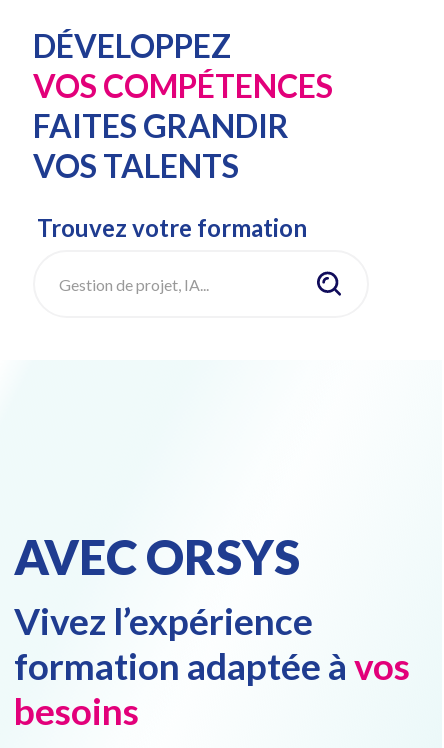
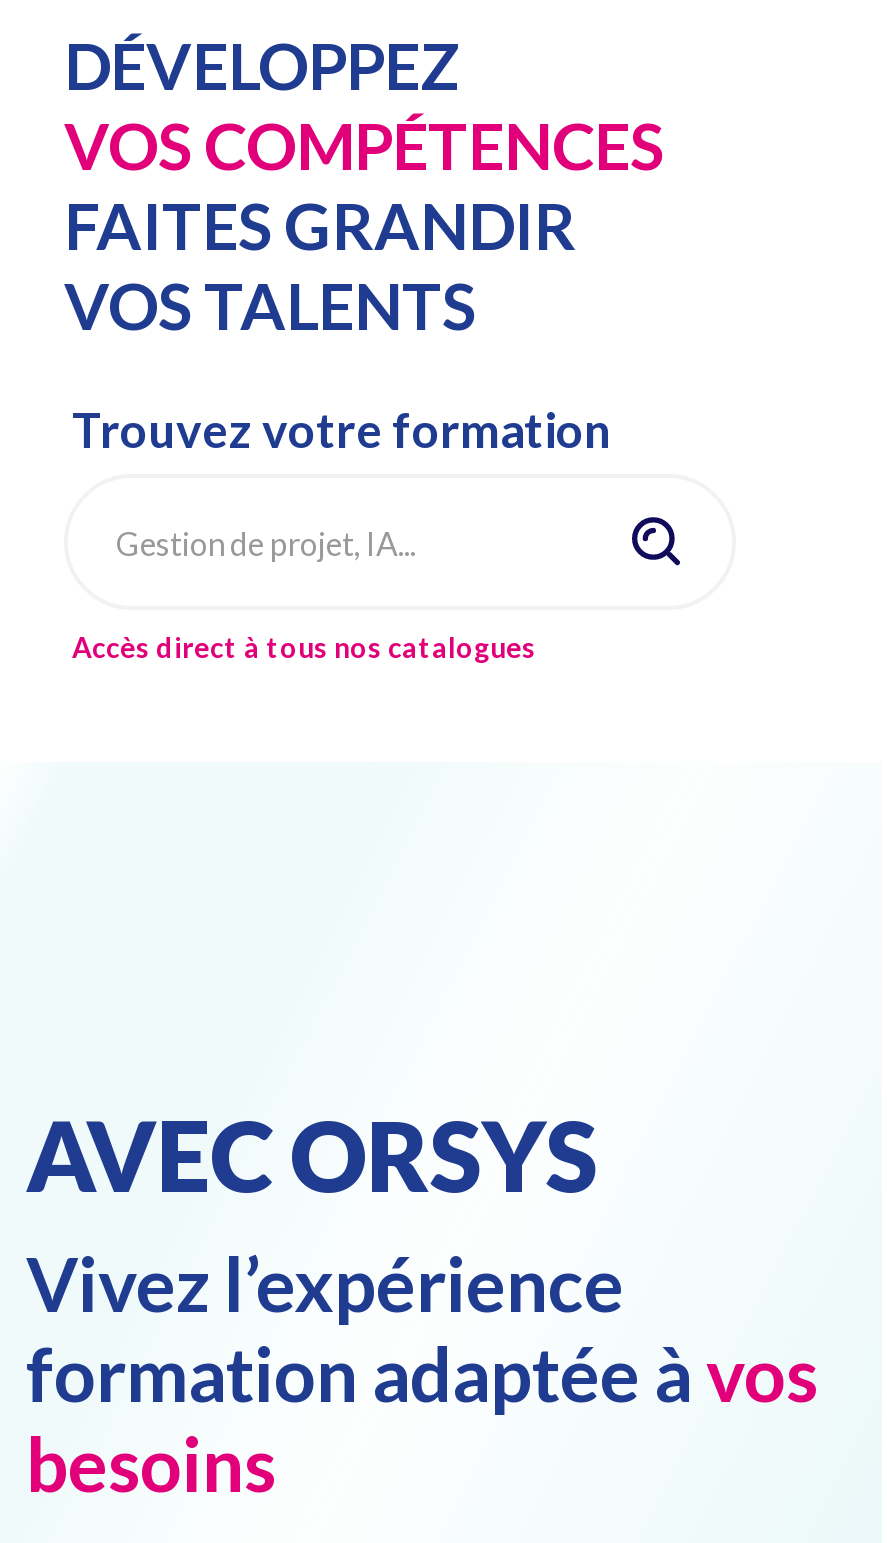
none -> [72,630,536,664] Accès direct à tous nos catalogues

